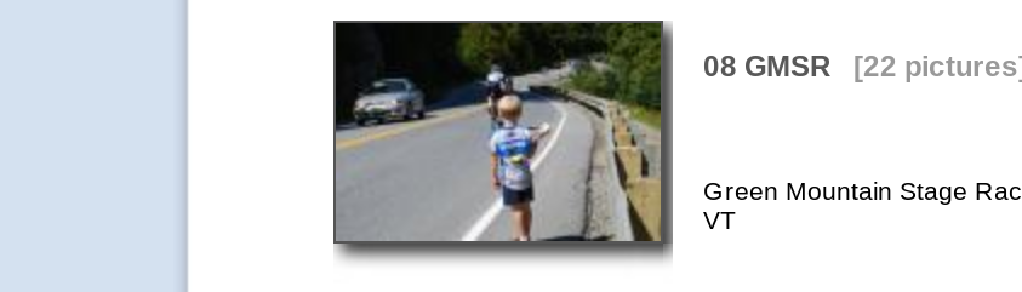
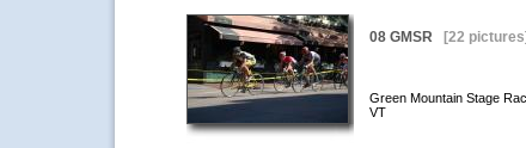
[333,21,661,244] [image] -> [186,14,348,124] [image]

